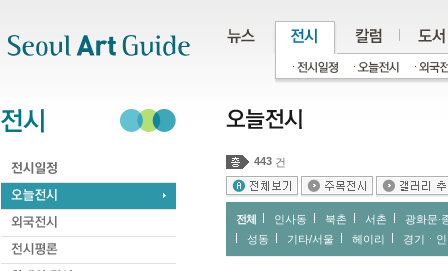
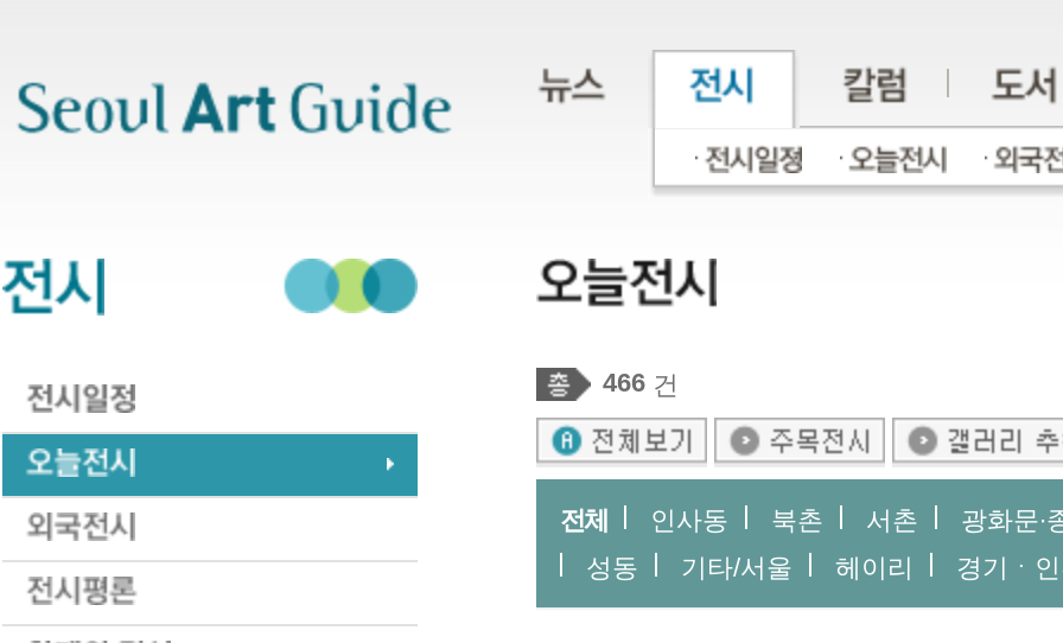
[254,155,286,168] 443 건 -> [603,368,679,399] 466 건

